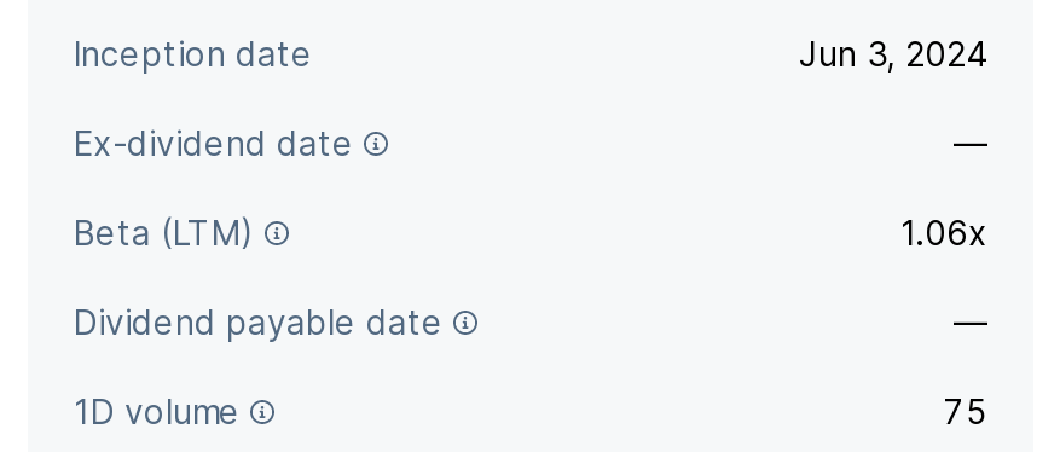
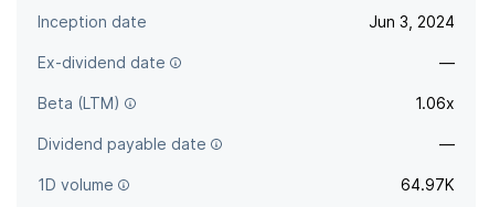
[944,390,987,431] 75 -> [401,175,455,194] 64.97K

